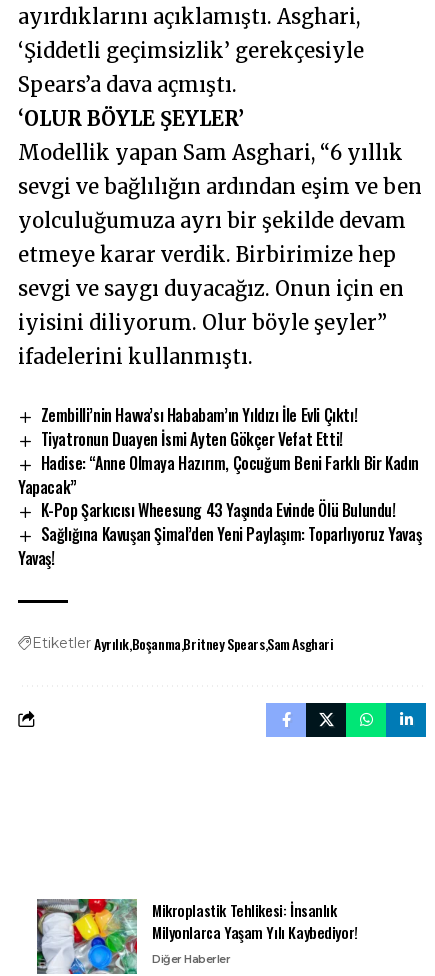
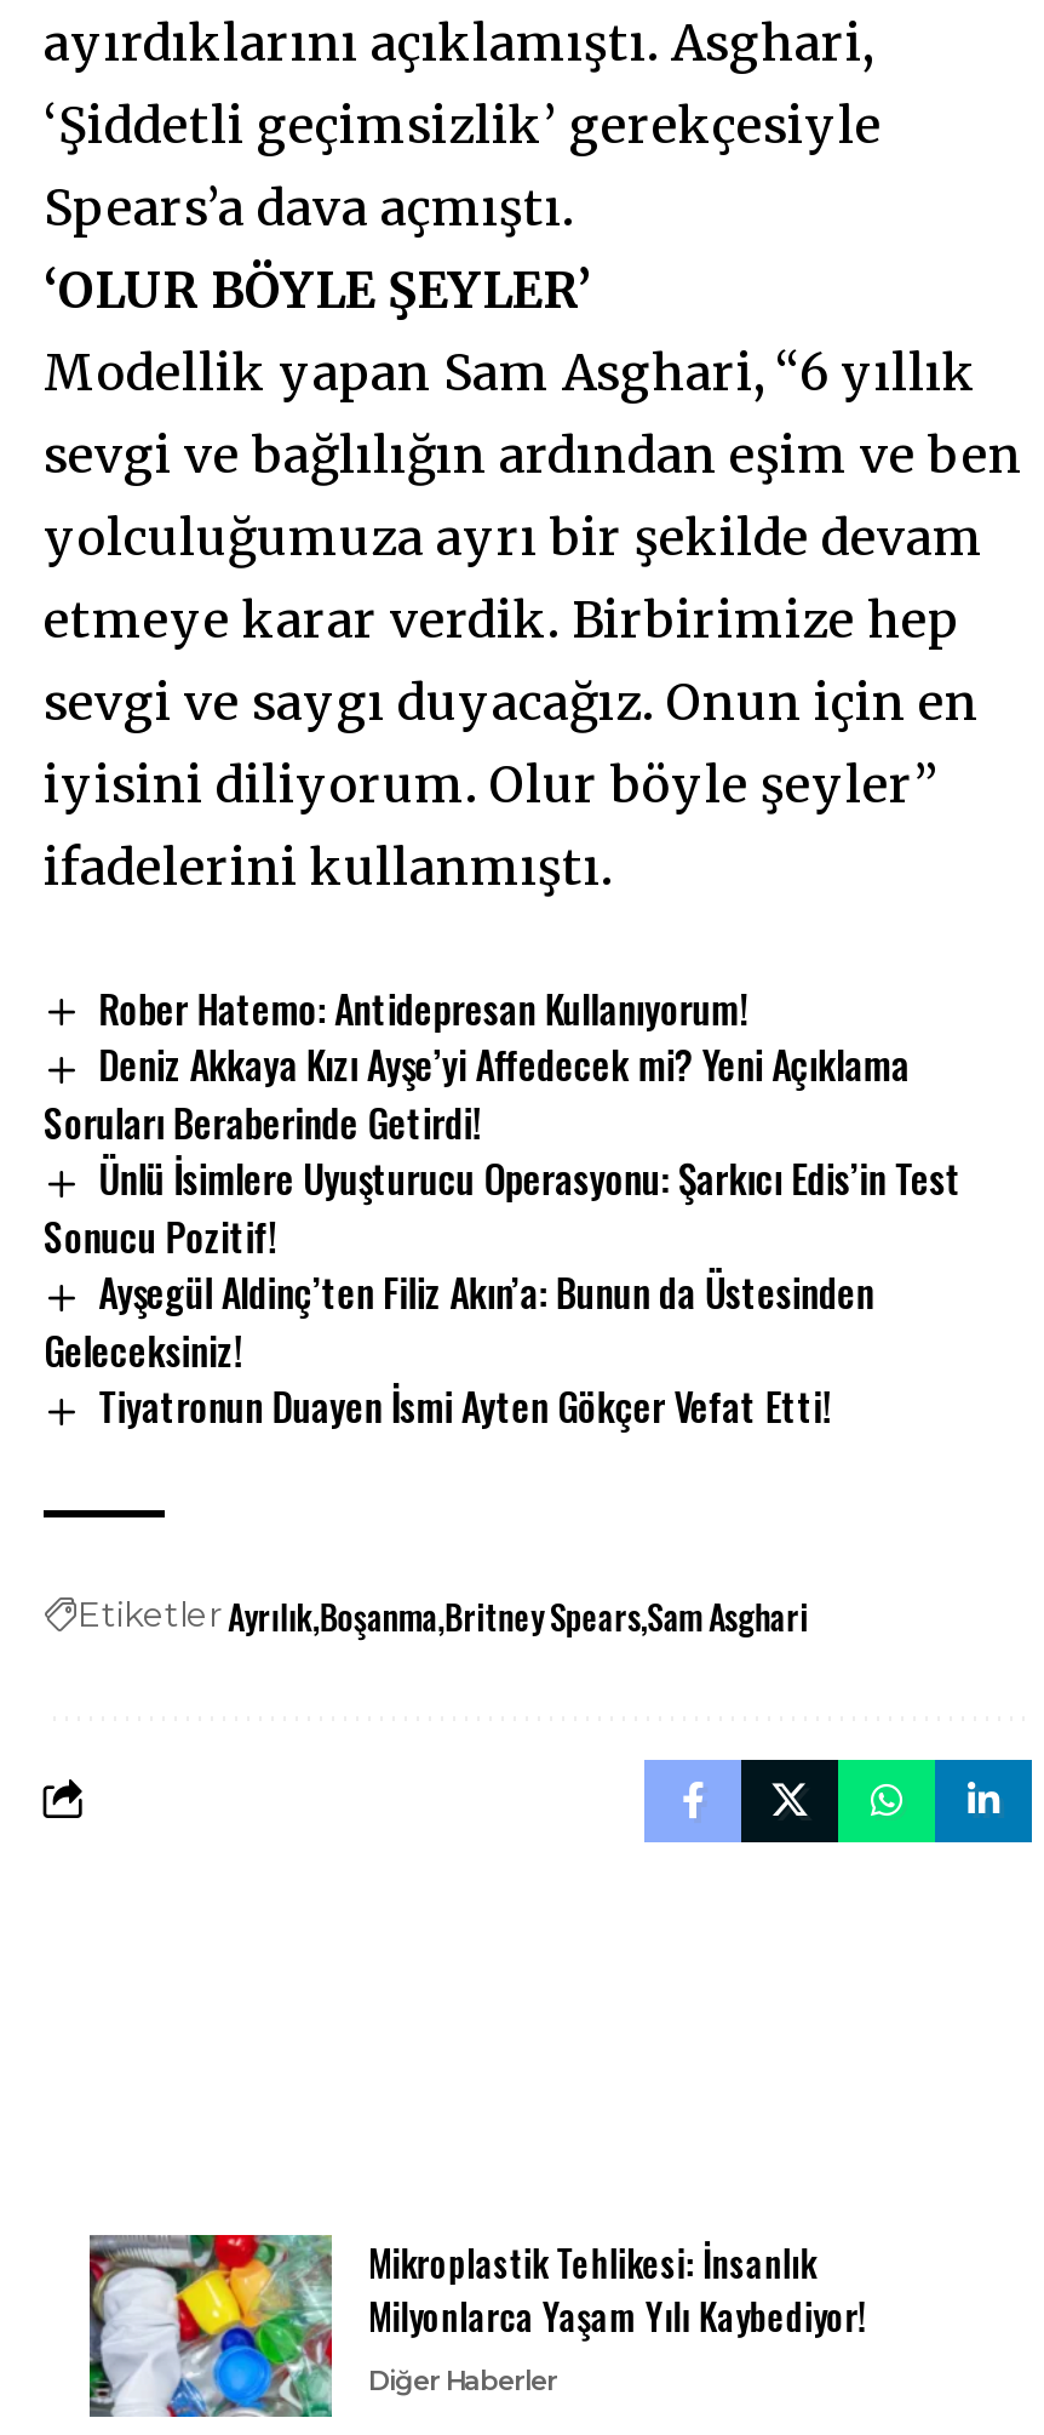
[41,403,357,427] Zembilli’nin Havva’sı Hababam’ın Yıldızı İle Evli Çıktı! -> [44,978,961,1379] Rober Hatemo: Antidepresan Kullanıyorum! | Deniz Akkaya Kızı Ayşe’yi Affedecek mi? Yeni Açıklama | Soruları Beraberinde Getirdi! | Ünlü İsimlere Uyuşturucu Operasyonu: Şarkıcı Edis’in Test | Sonucu Pozitif! | Ayşegül Aldinç’ten Filiz Akın’a: Bunun da Üstesinden | Geleceksiniz!
moved [41,427,343,451] -> [98,1377,830,1435]: Tiyatronun Duayen İsmi Ayten Gökçer Vefat Etti!
[18,451,421,570] Hadise: “Anne Olmaya Hazırım, Çocuğum Beni Farklı Bir Kadın | Yapacak” | K-Pop Şarkıcısı Wheesung 43 Yaşında Evinde Ölü Bulundu! | Sağlığına Kavuşan Şimal’den Yeni Paylaşım: Toparlıyoruz Yavaş | Yavaş! -> none

